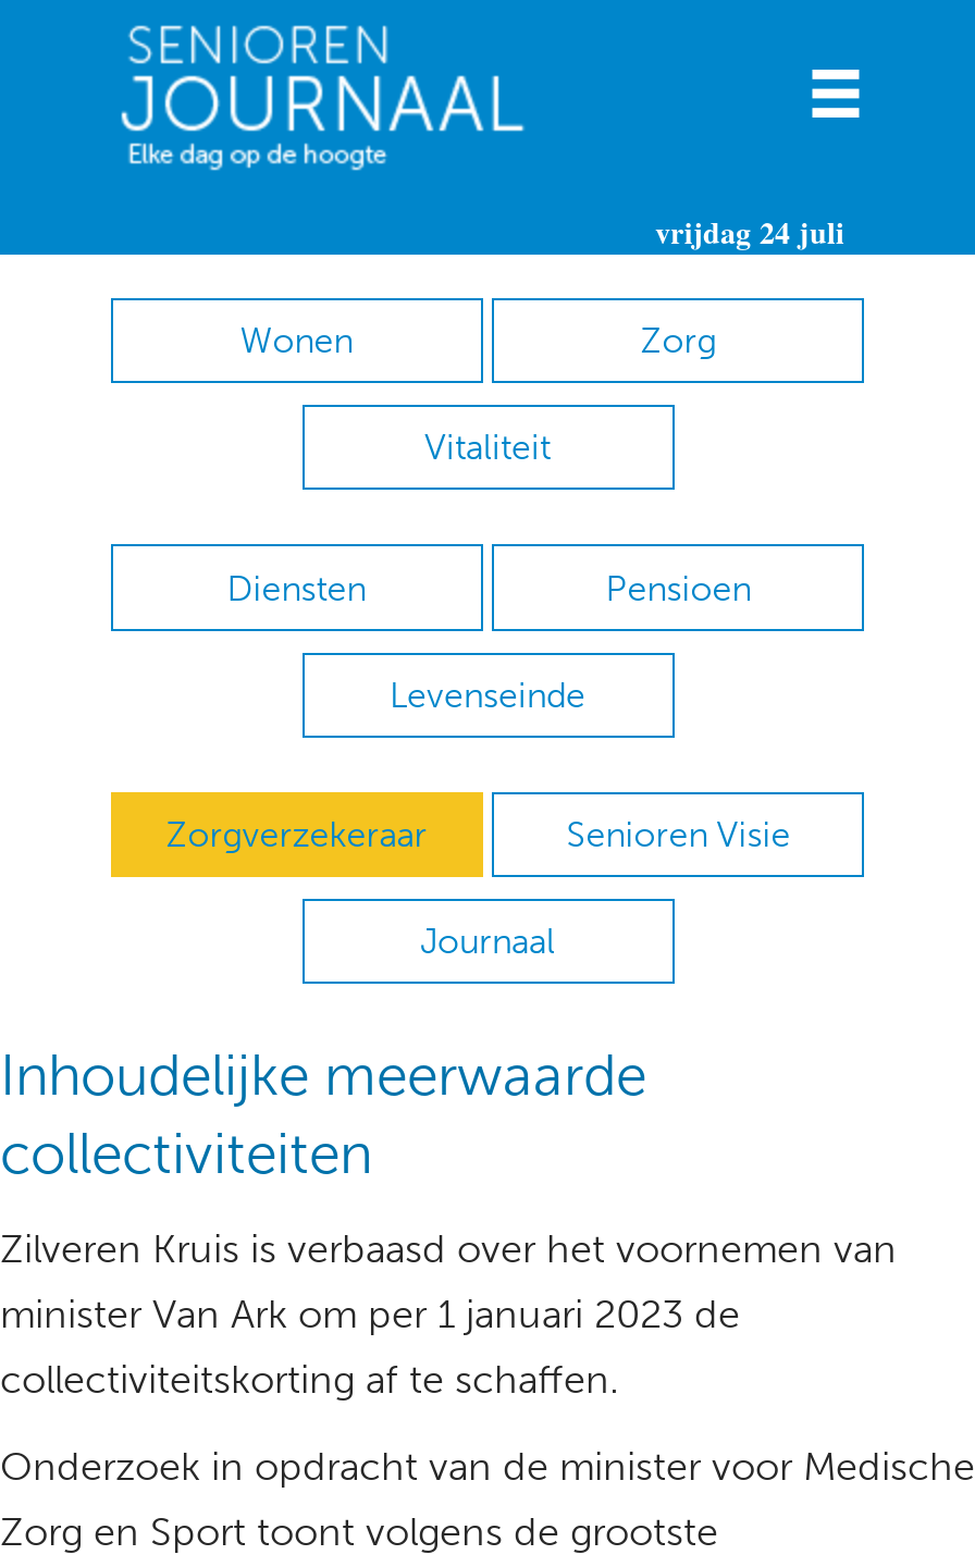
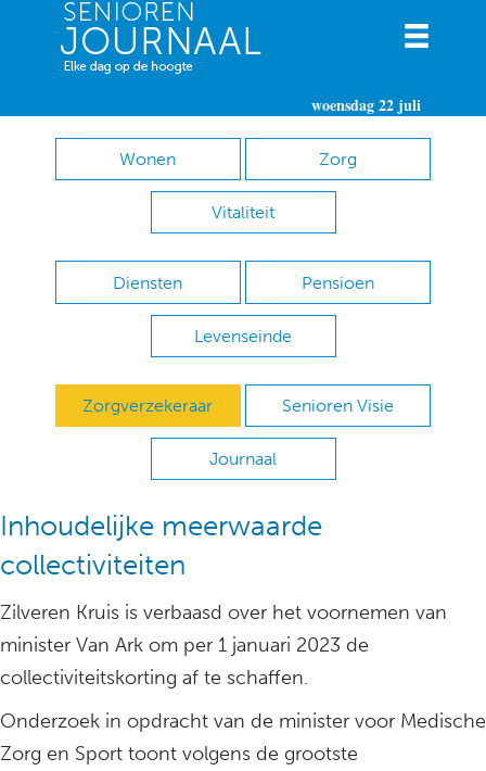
[655,209,844,255] vrijdag 24 juli -> [311,93,421,116] woensdag 22 juli

